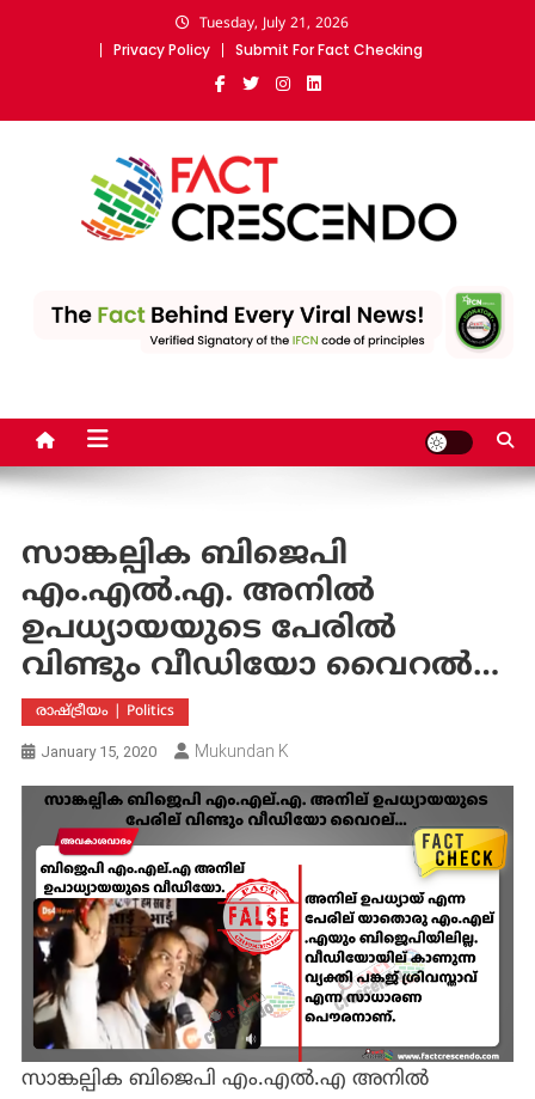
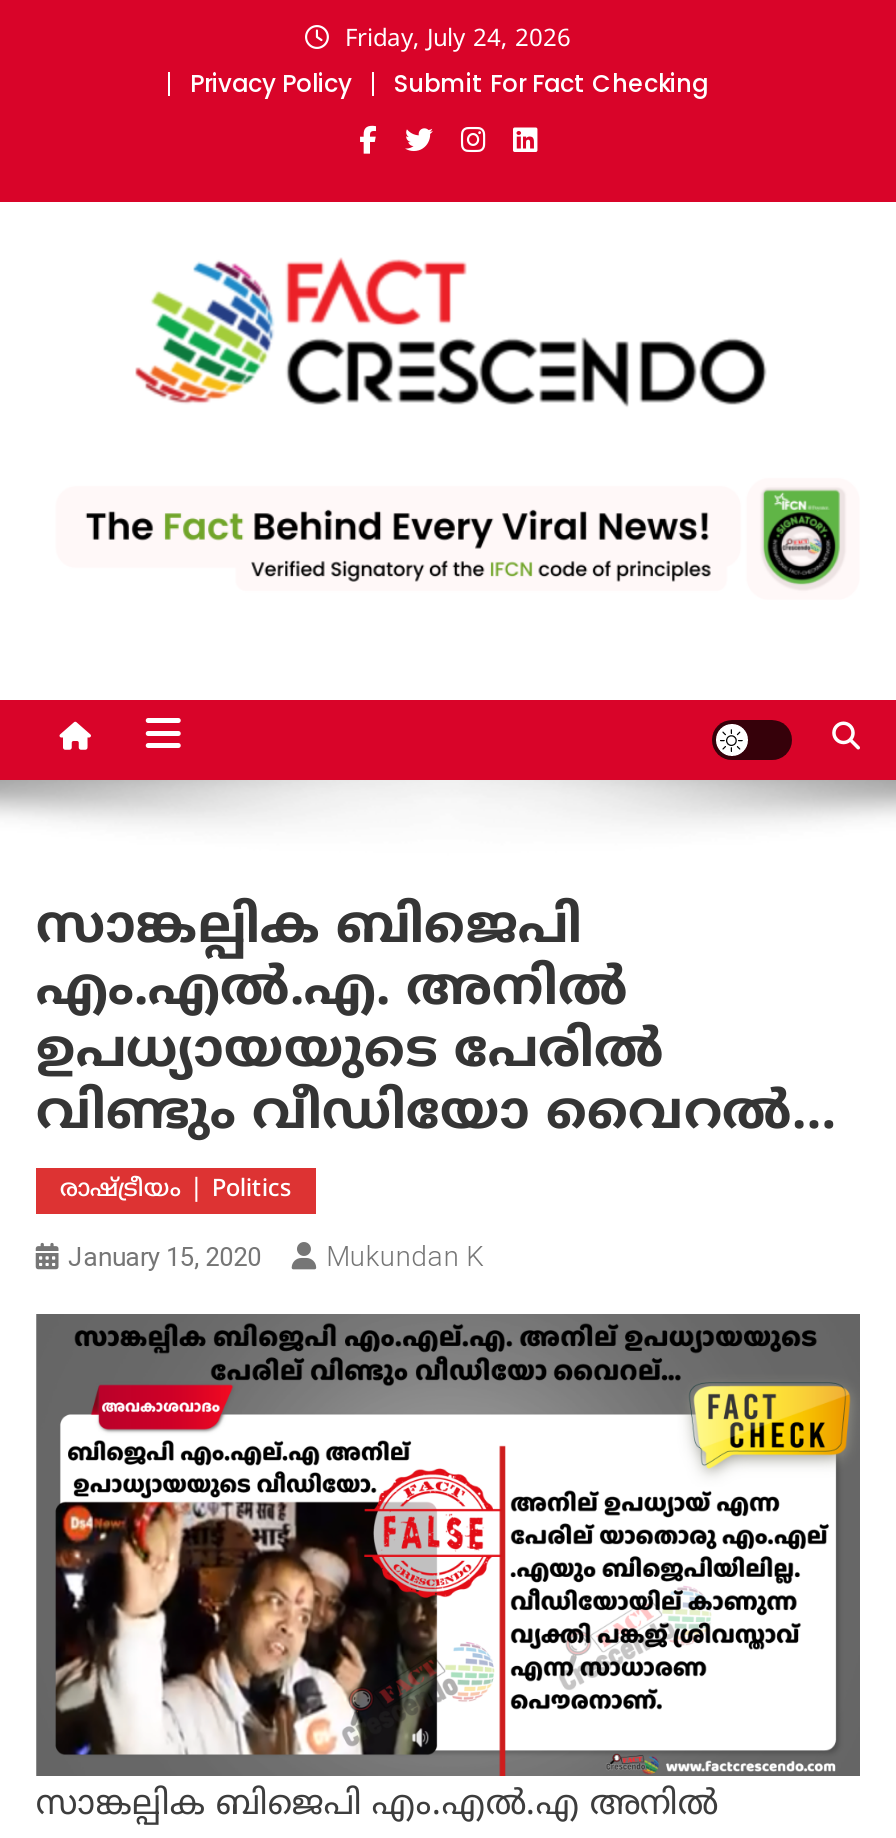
[199,16,348,33] Tuesday, July 21, 2026 -> [345,26,571,56] Friday, July 24, 2026

